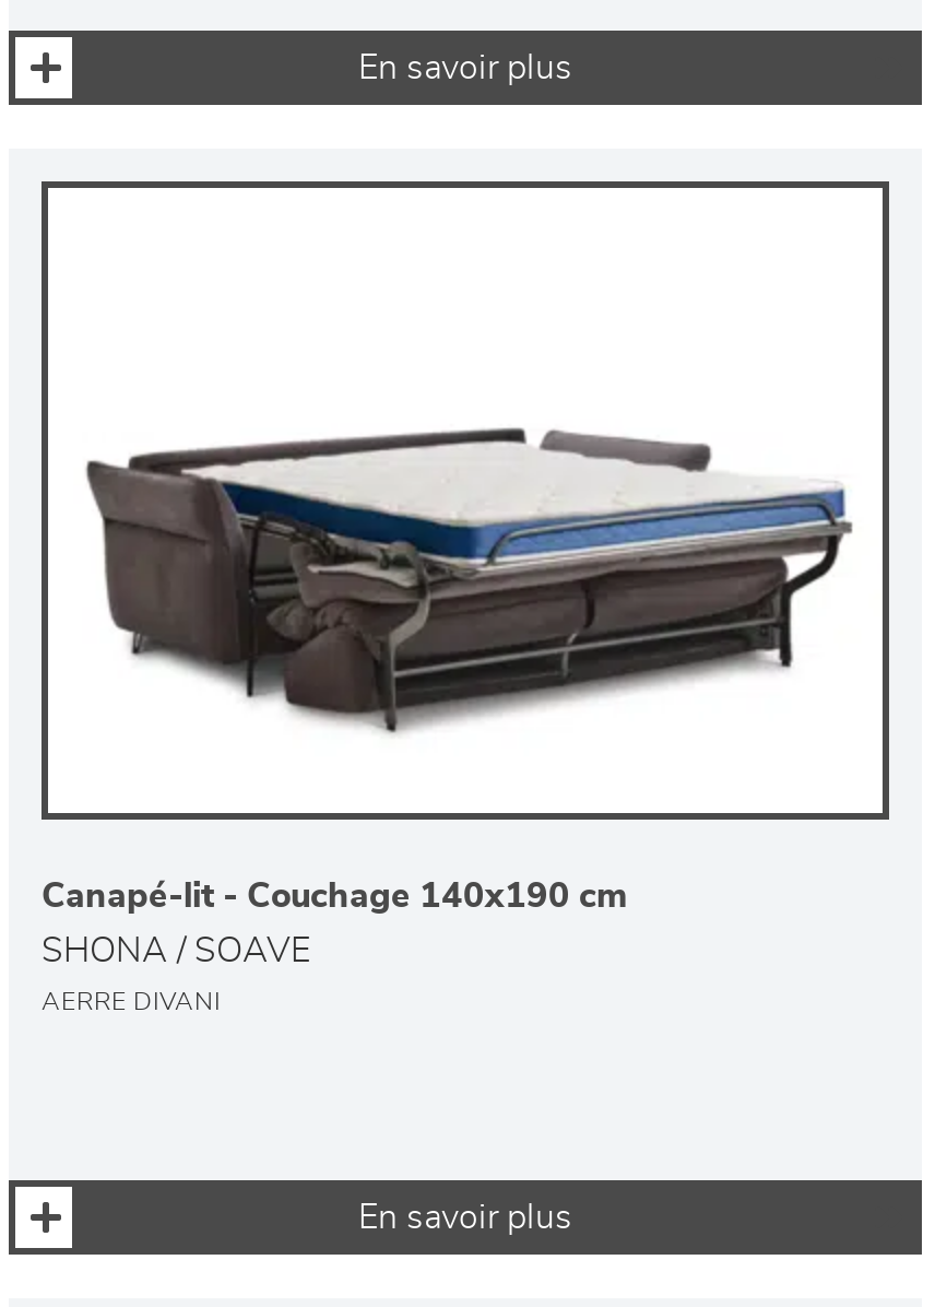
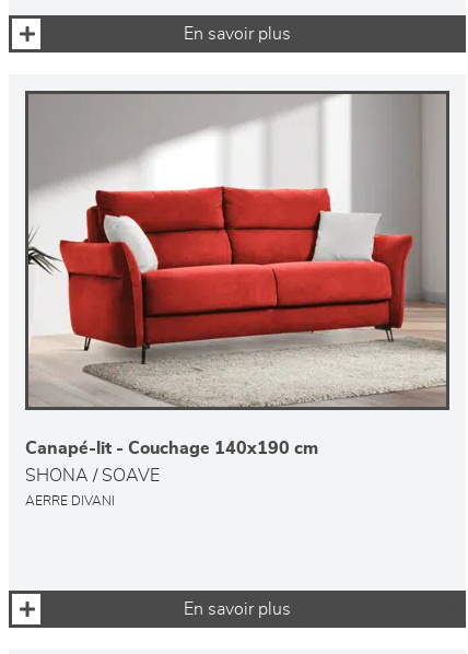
[46,188,885,815] [image] -> [27,94,446,407] [image]

